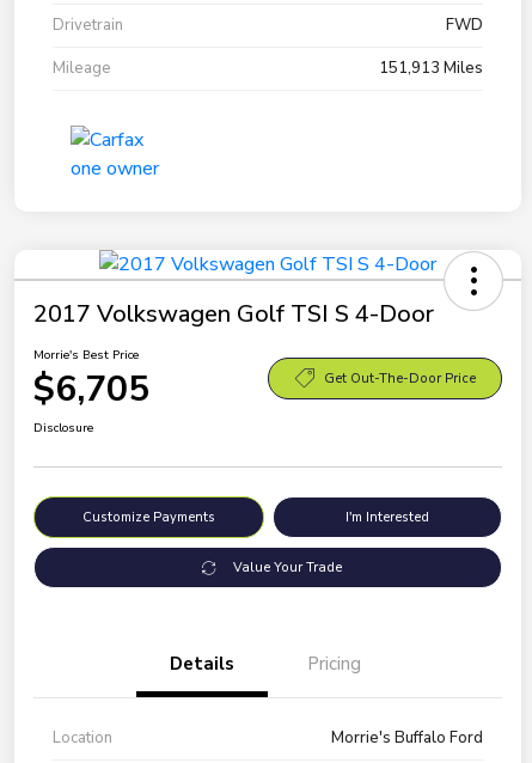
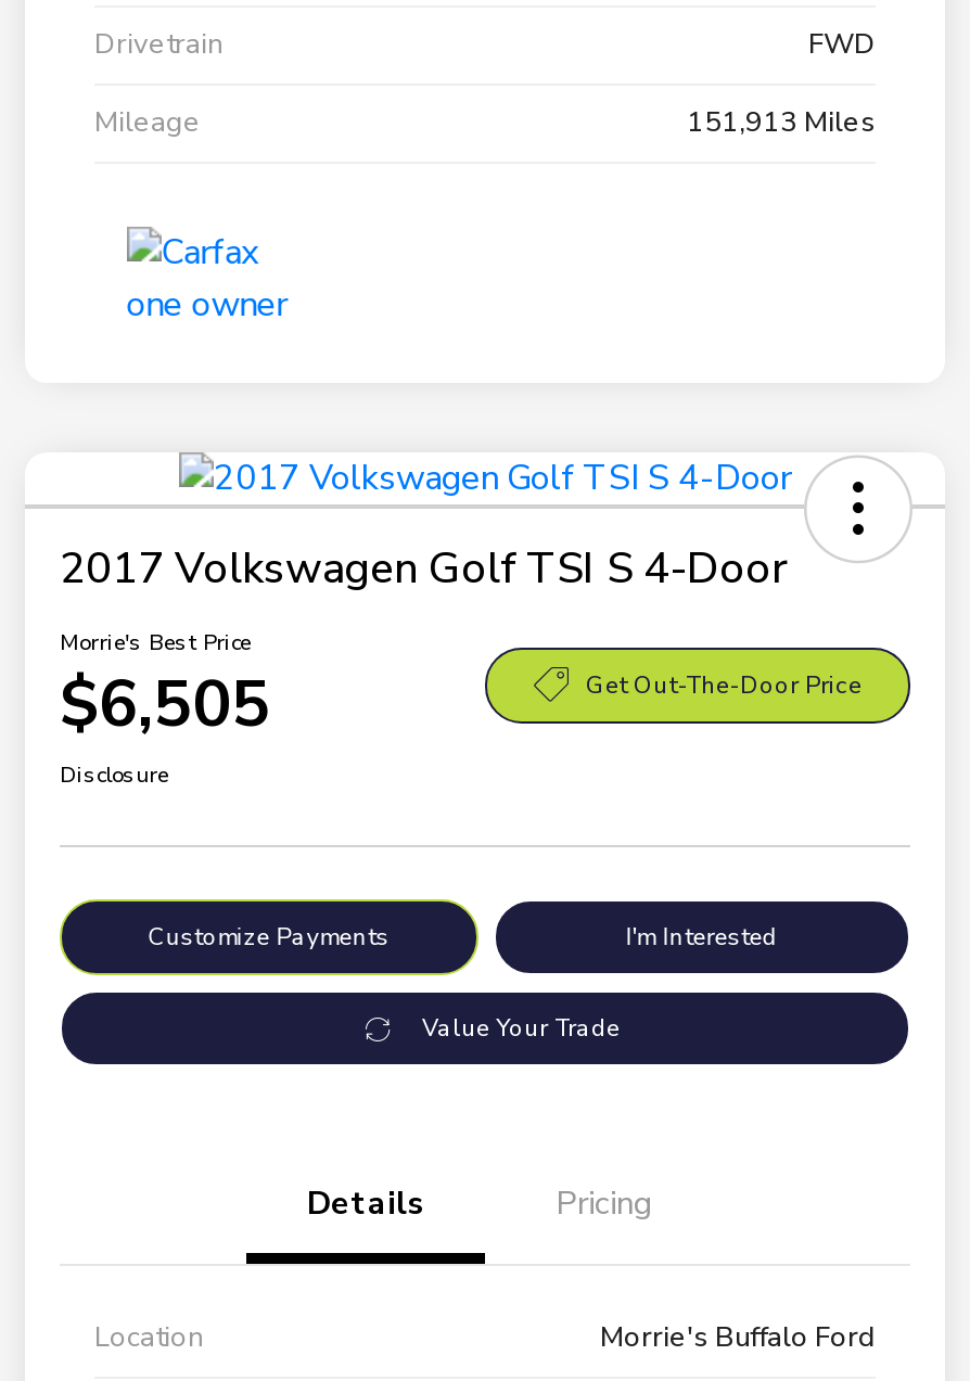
[33,365,149,414] $6,705 -> [60,661,270,750] $6,505

